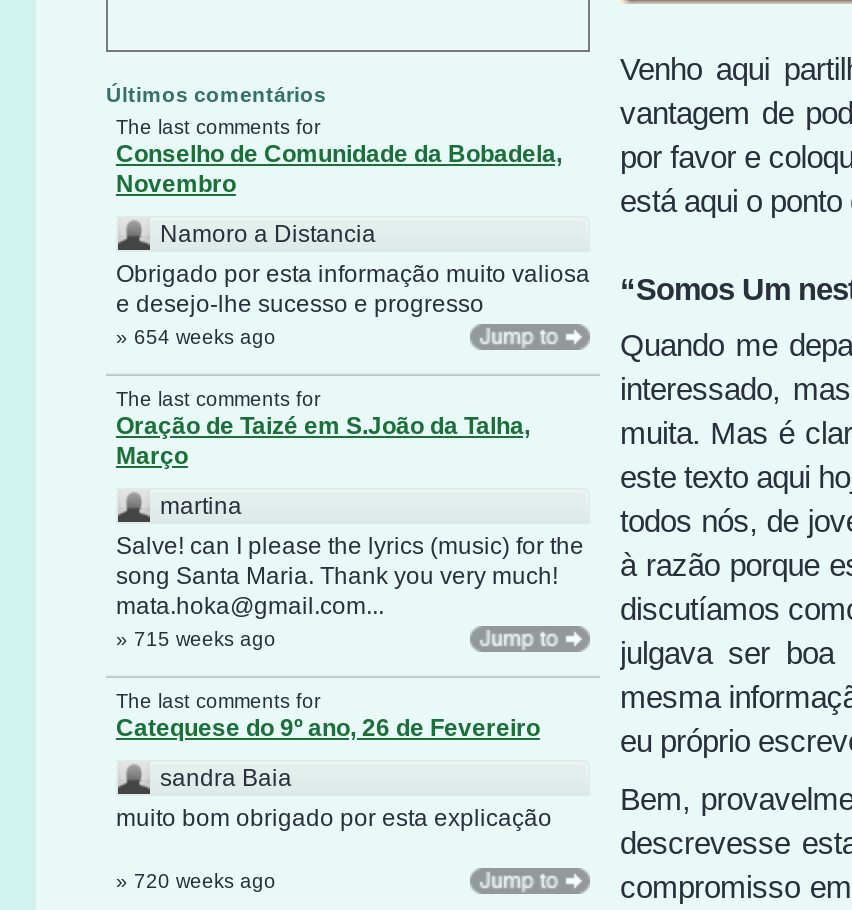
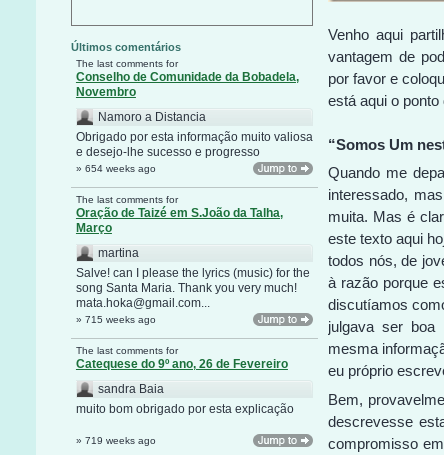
[116,870,276,892] » 720 weeks ago -> [76,435,156,446] » 719 weeks ago

